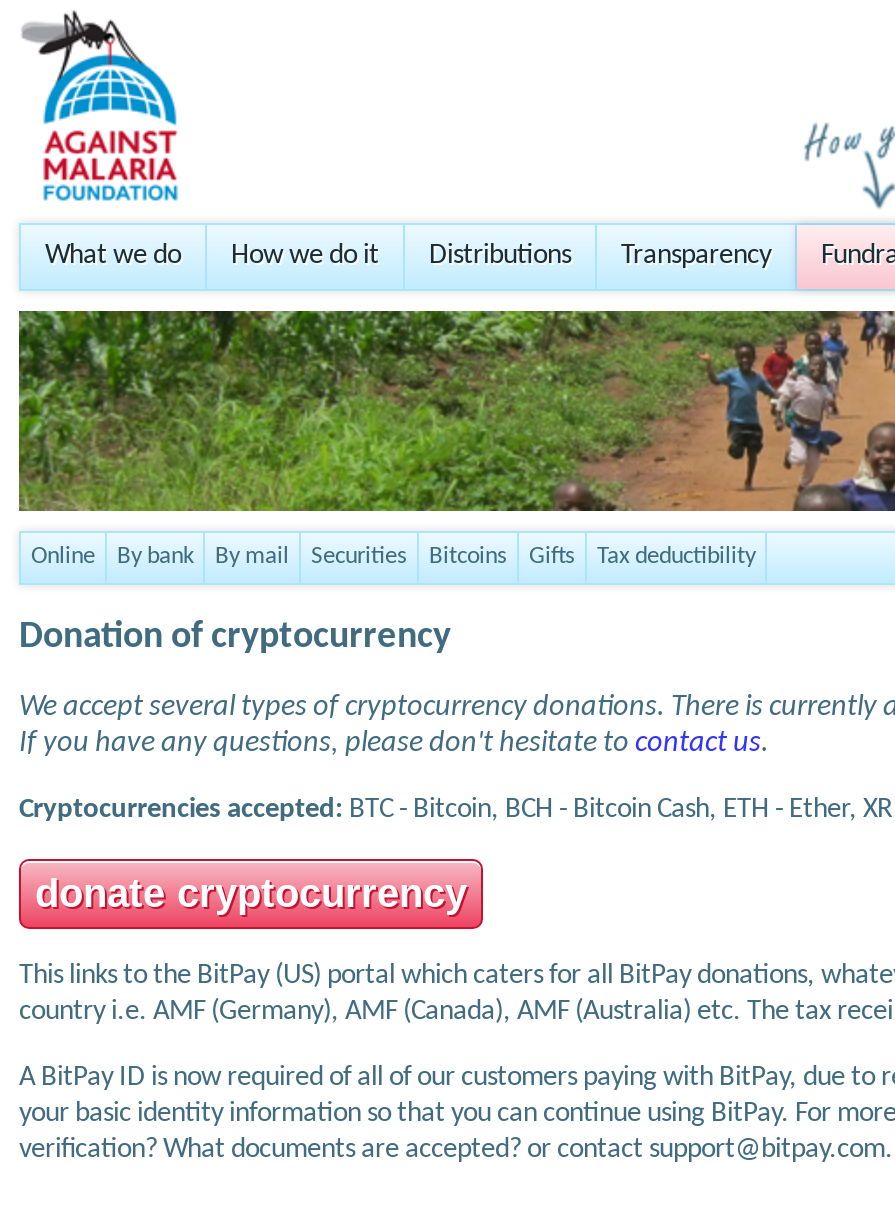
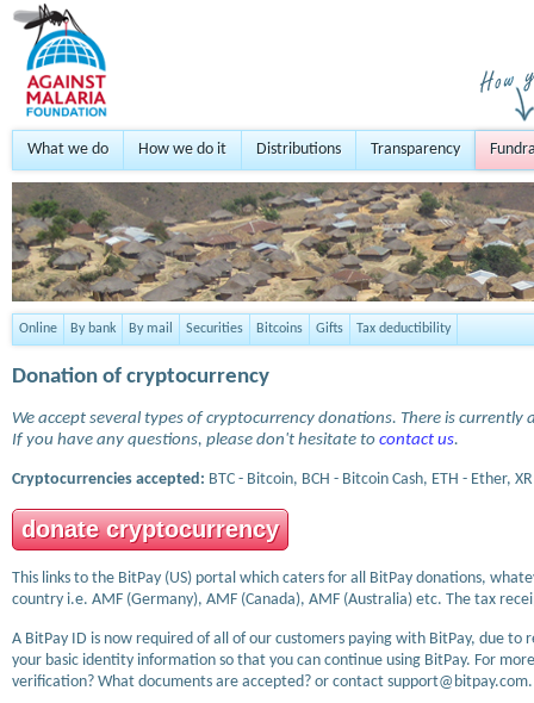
[17,309,889,513] [image] -> [11,181,530,303] [image]

